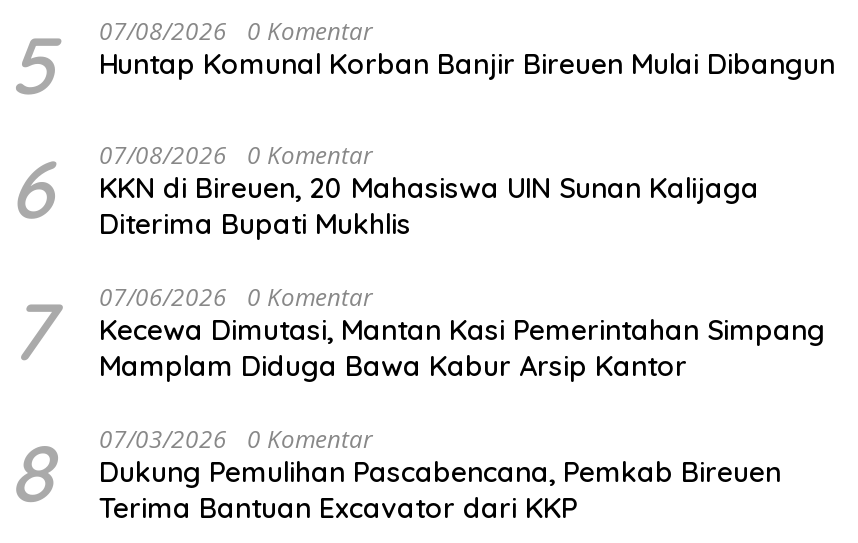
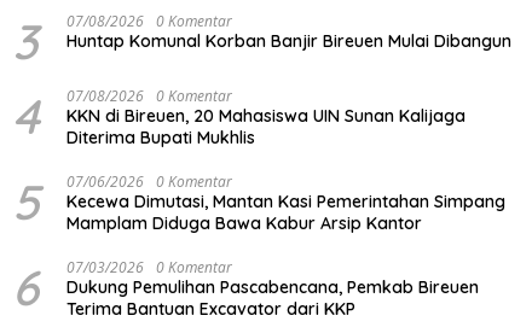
[9,14,835,114] 5 07/08/2026 0 Komentar Huntap Komunal Korban Banjir Bireuen Mulai Dibangun -> [12,11,511,71] 3 07/08/2026 0 Komentar Huntap Komunal Korban Banjir Bireuen Mulai Dibangun
[9,138,759,238] 6 07/08/2026 0 Komentar KKN di Bireuen, 20 Mahasiswa UIN Sunan Kalijaga -> [12,85,465,146] 4 07/08/2026 0 Komentar KKN di Bireuen, 20 Mahasiswa UIN Sunan Kalijaga
[9,280,825,384] 7 07/06/2026 0 Komentar Kecewa Dimutasi, Mantan Kasi Pemerintahan Simpang Mamplam Diduga Bawa Kabur Arsip Kantor -> [12,171,505,234] 5 07/06/2026 0 Komentar Kecewa Dimutasi, Mantan Kasi Pemerintahan Simpang Mamplam Diduga Bawa Kabur Arsip Kantor
[9,422,781,526] 8 07/03/2026 0 Komentar Dukung Pemulihan Pascabencana, Pemkab Bireuen Terima Bantuan Excavator dari KKP -> [12,257,479,319] 6 07/03/2026 0 Komentar Dukung Pemulihan Pascabencana, Pemkab Bireuen Terima Bantuan Excavator dari KKP

